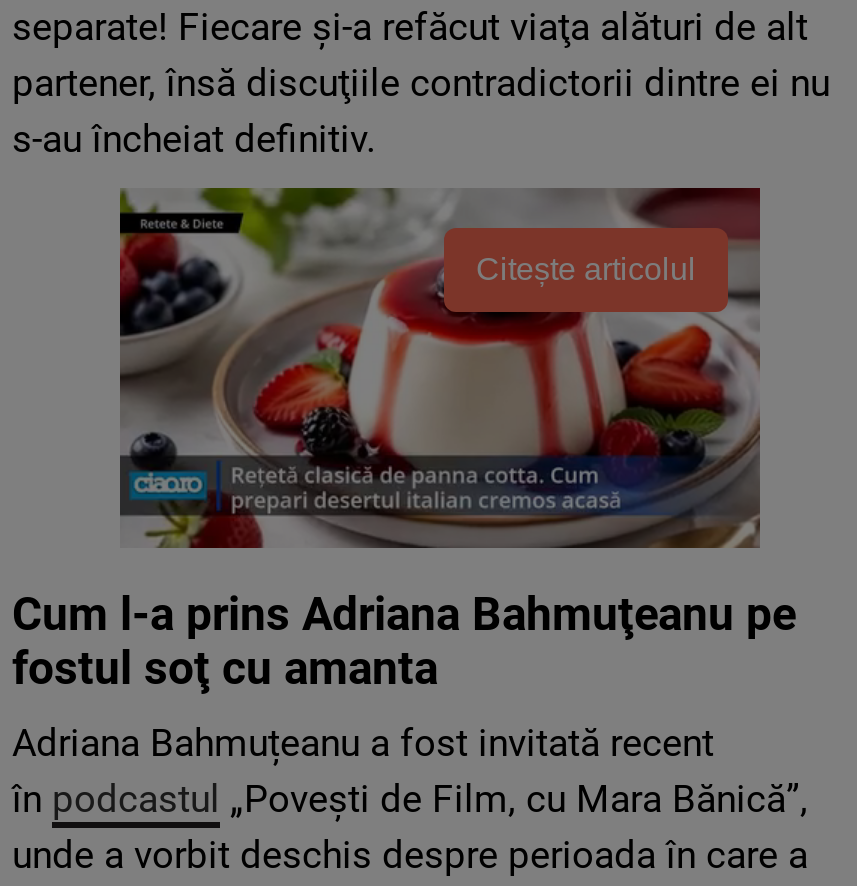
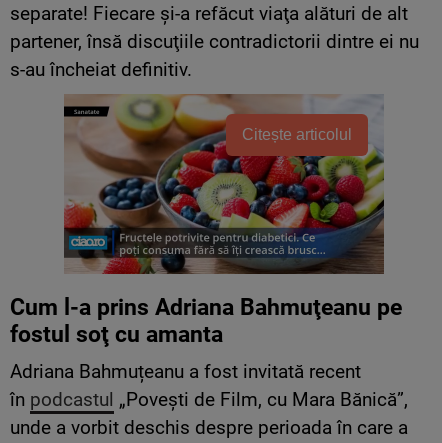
[118,186,762,550] [image] -> [64,93,385,275] [image]

